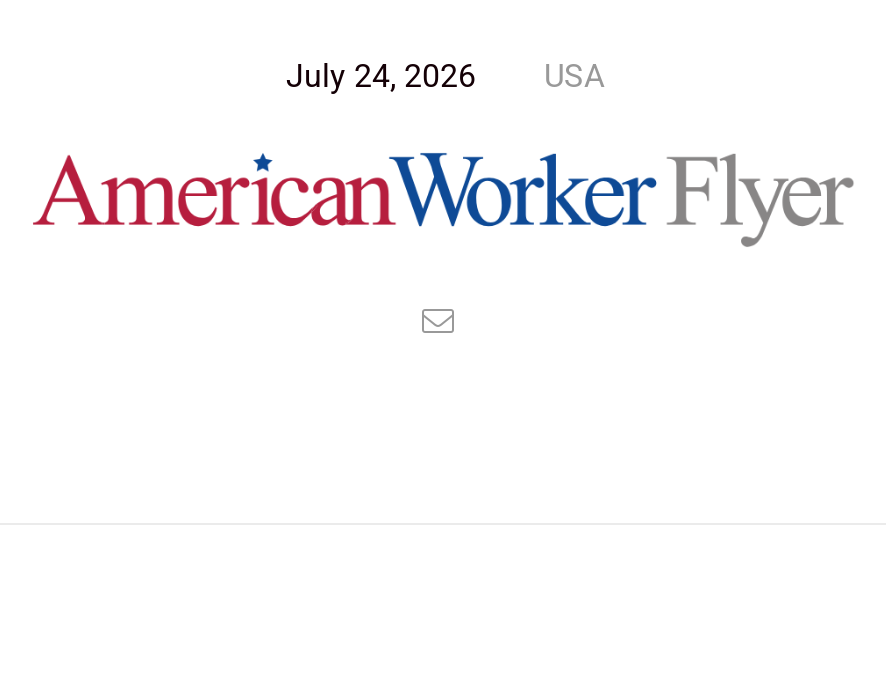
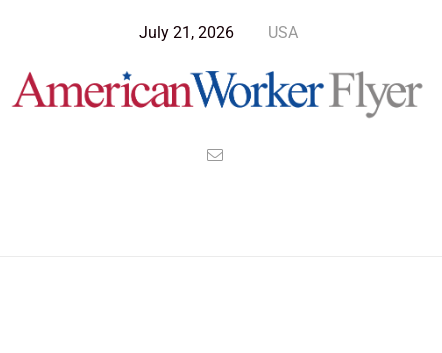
[286,57,604,95] July 24, 2026 USA -> [138,23,297,42] July 21, 2026 USA

